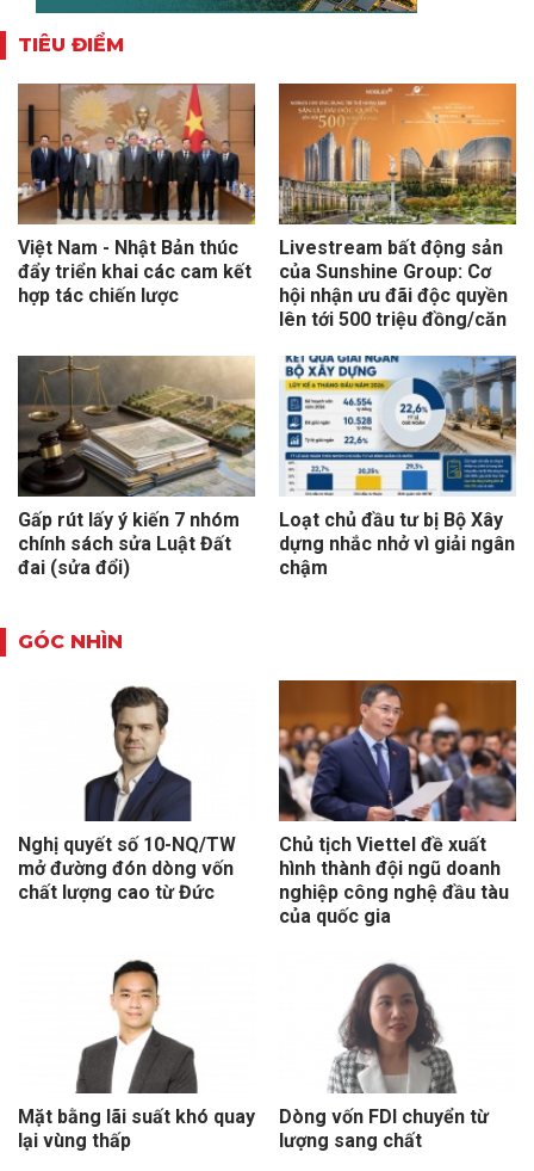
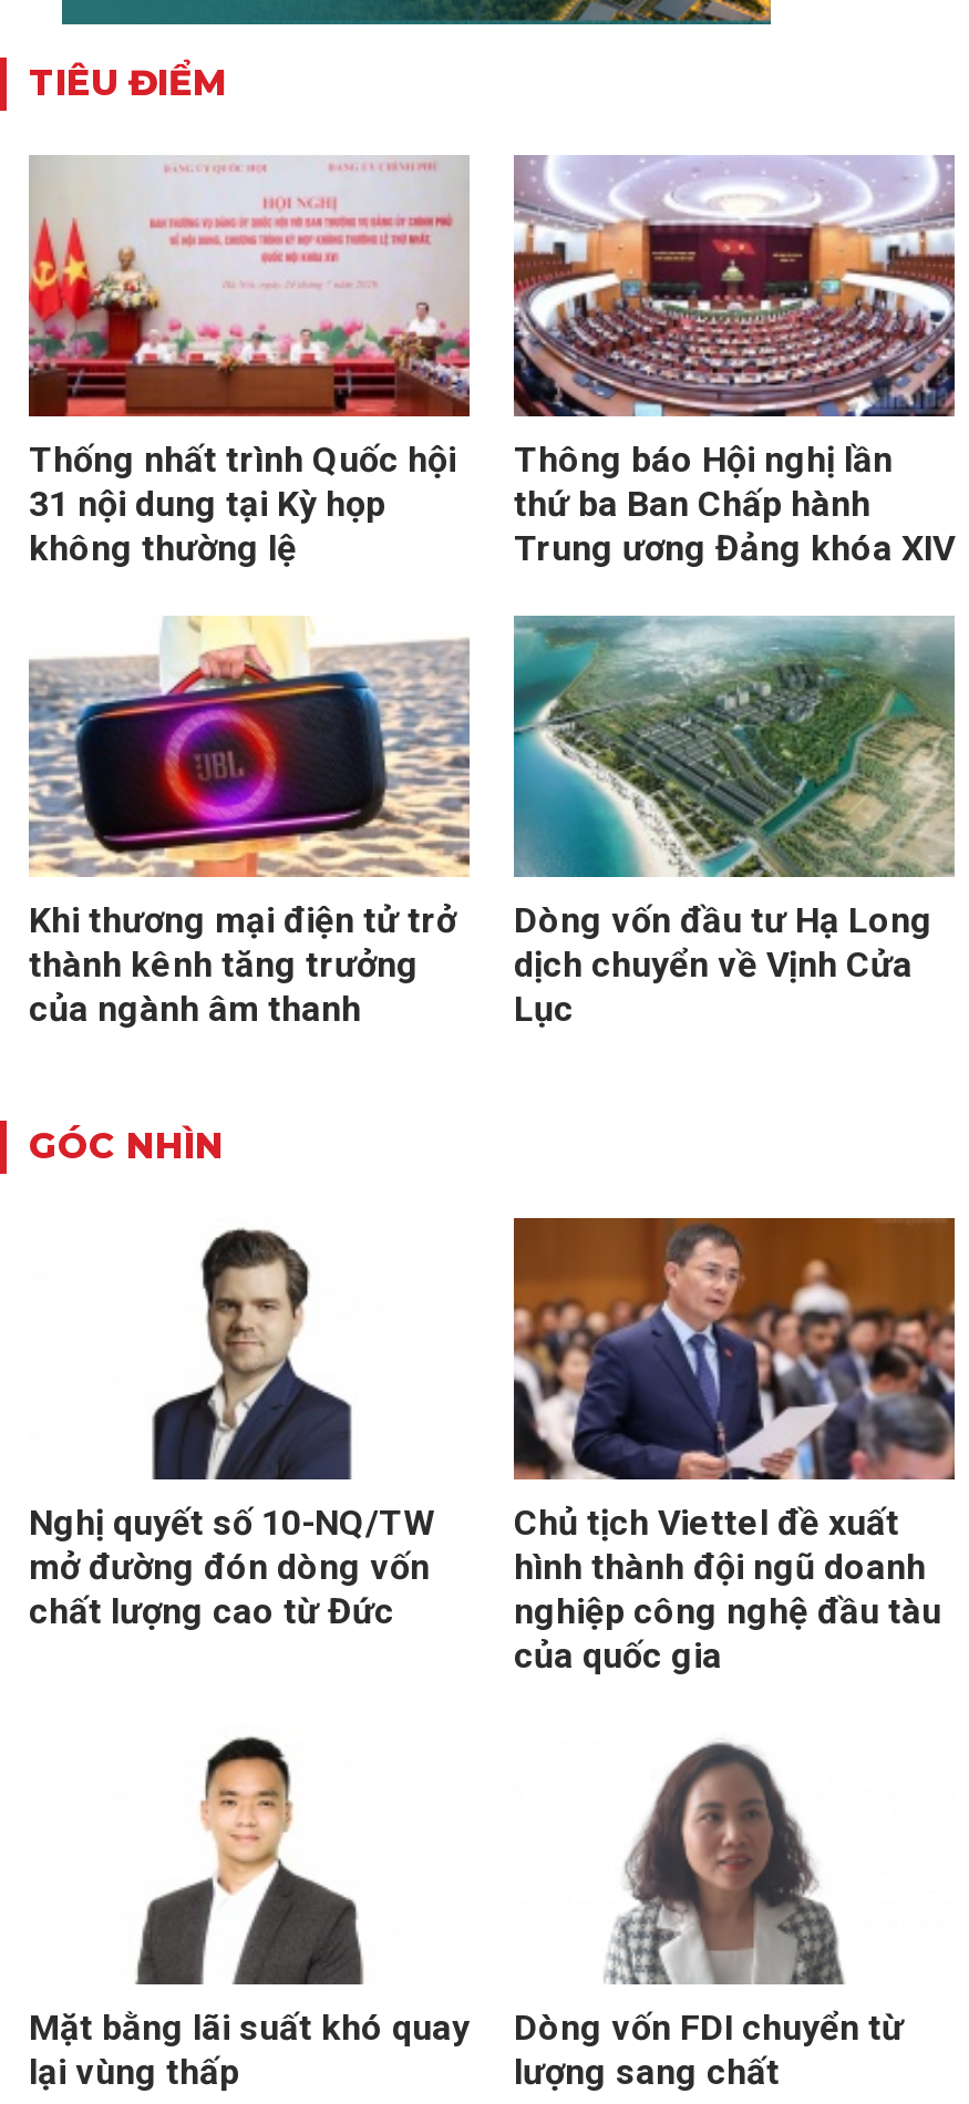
[18,82,255,306] [image] | Việt Nam - Nhật Bản thúc | đẩy triển khai các cam kết | hợp tác chiến lược -> [29,155,470,569] [image] | Thống nhất trình Quốc hội | 31 nội dung tại Kỳ họp | không thường lệ
[278,82,517,330] [image] | Livestream bất động sản | của Sunshine Group: Cơ | hội nhận ưu đãi độc quyền | lên tới 500 triệu đồng/căn -> [512,155,957,569] [image] | Thông báo Hội nghị lần | thứ ba Ban Chấp hành | Trung ương Đảng khóa XIV
[17,355,255,579] [image] | Gấp rút lấy ý kiến 7 nhóm | chính sách sửa Luật Đất | đai (sửa đổi) -> [27,616,470,1029] [image] | Khi thương mại điện tử trở | thành kênh tăng trưởng | của ngành âm thanh
[279,356,516,579] [image] | Loạt chủ đầu tư bị Bộ Xây | dựng nhắc nhở vì giải ngân | chậm -> [512,629,955,1029] [image] | Dòng vốn đầu tư Hạ Long | dịch chuyển về Vịnh Cửa | Lục

